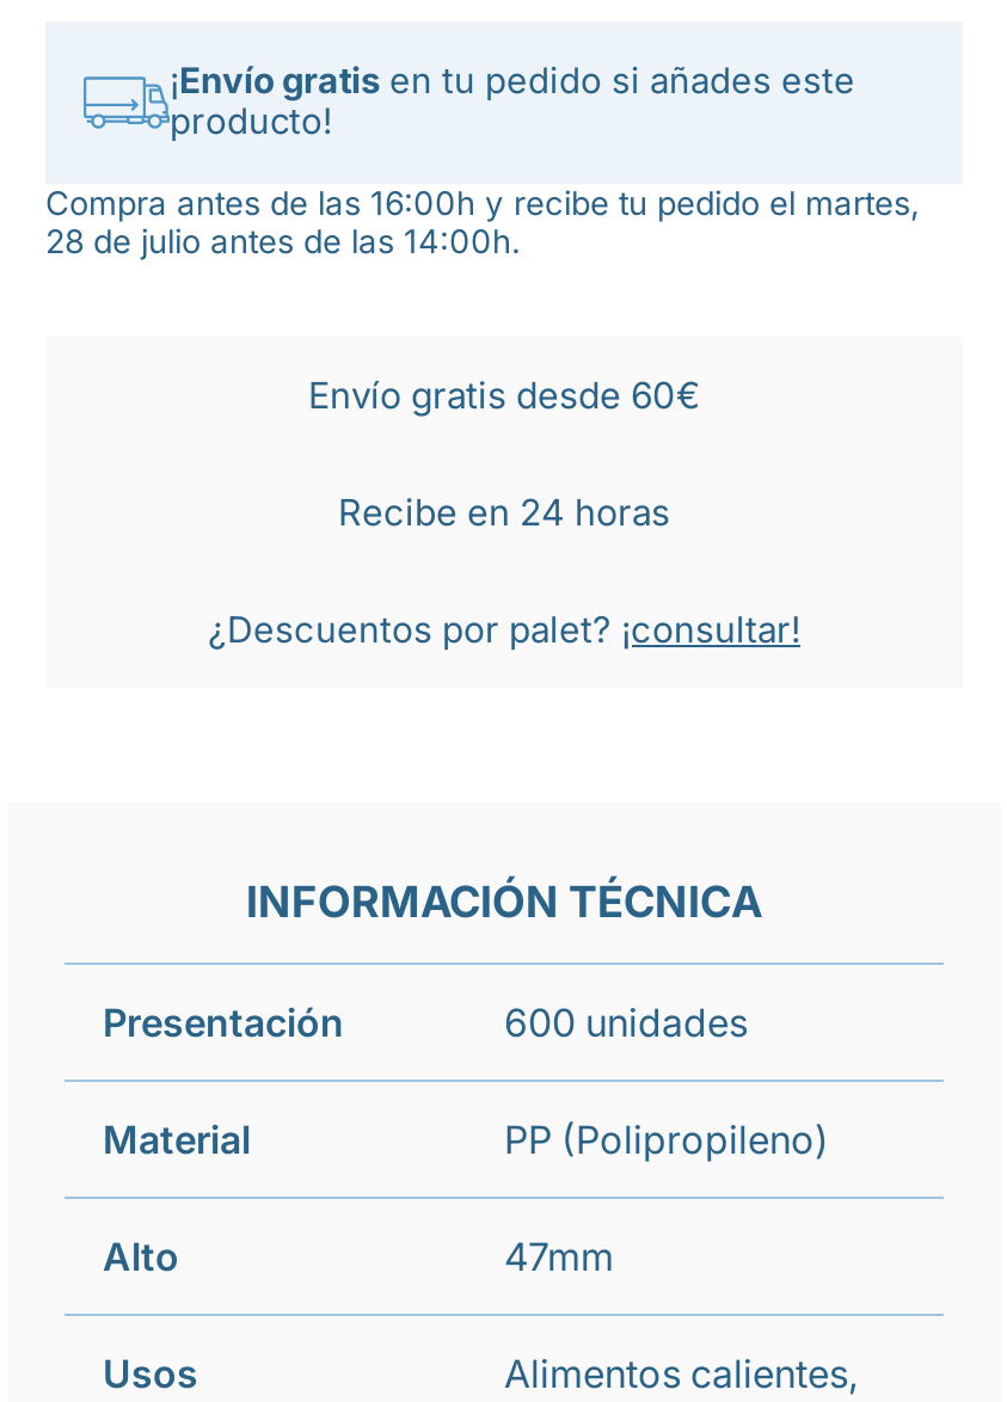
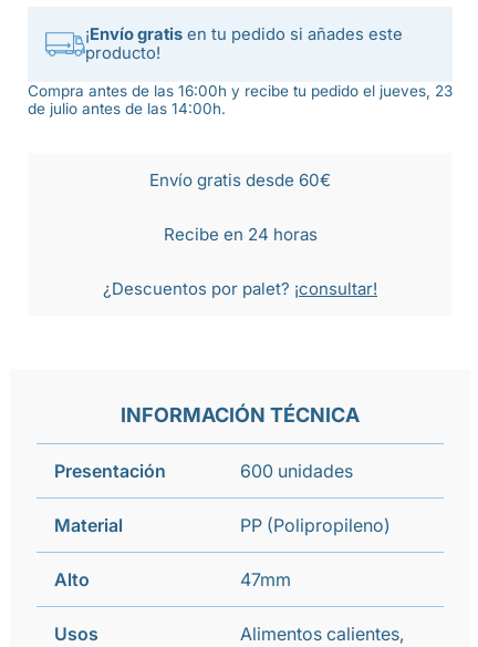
[45,184,920,260] Compra antes de las 16:00h y recibe tu pedido el martes, | 28 de julio antes de las 14:00h. -> [28,82,453,117] Compra antes de las 16:00h y recibe tu pedido el jueves, 23 | de julio antes de las 14:00h.

